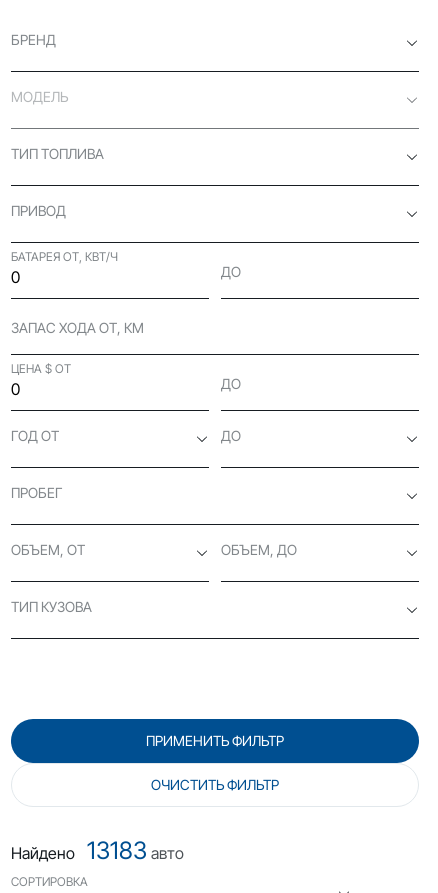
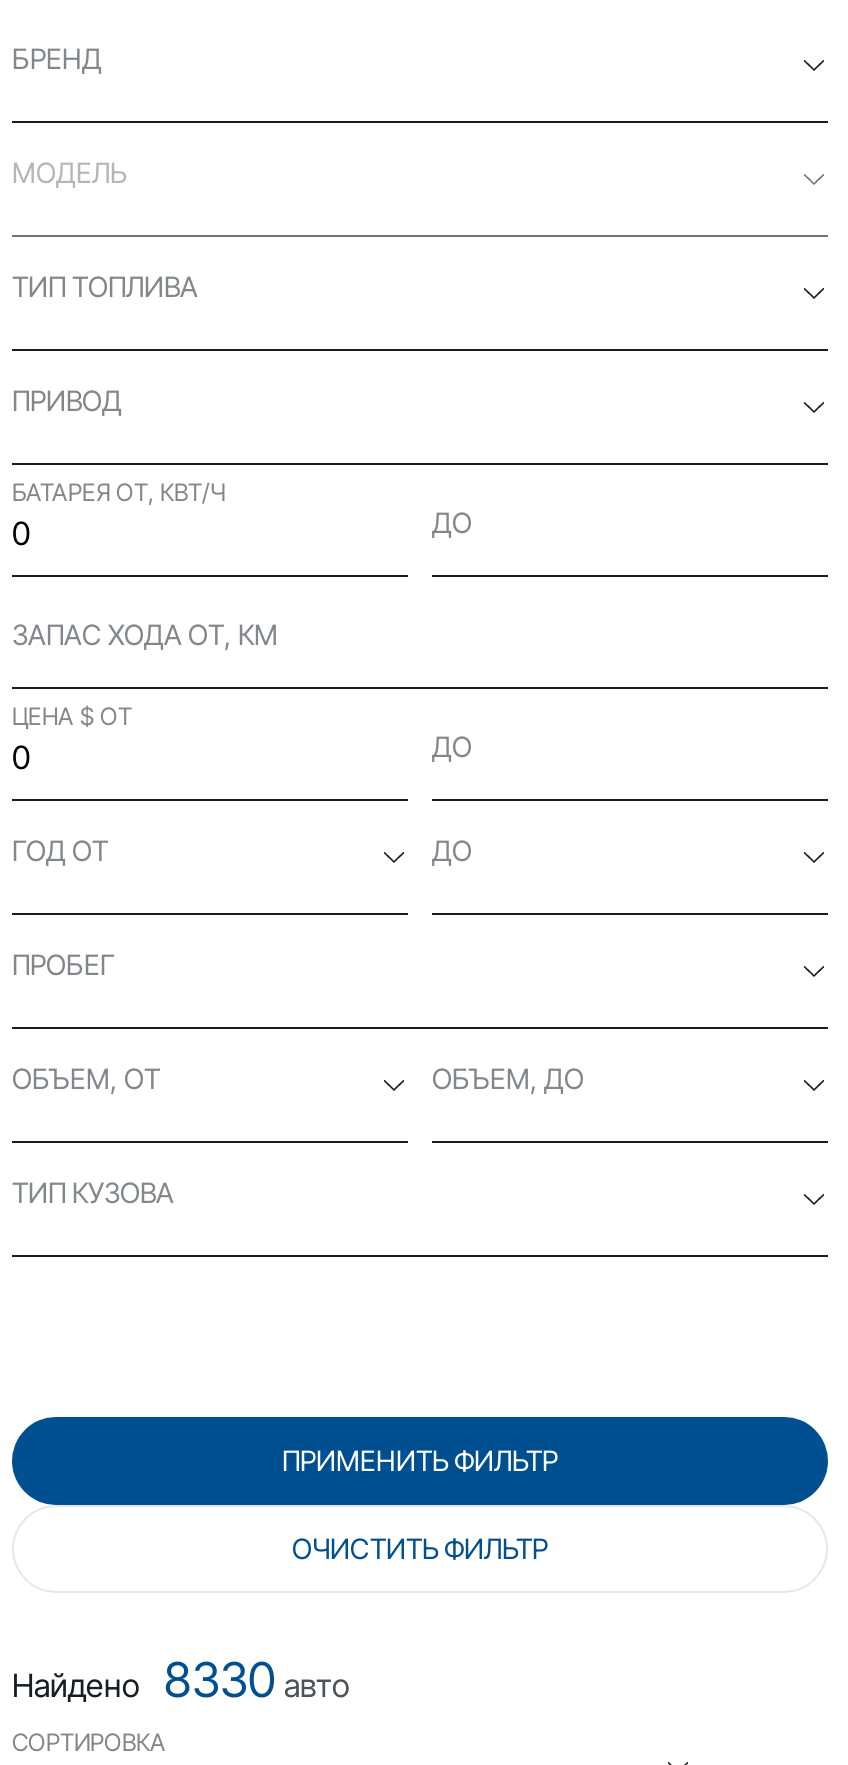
[11,836,184,865] Найдено 13183 авто -> [12,1651,350,1709] Найдено 8330 авто

